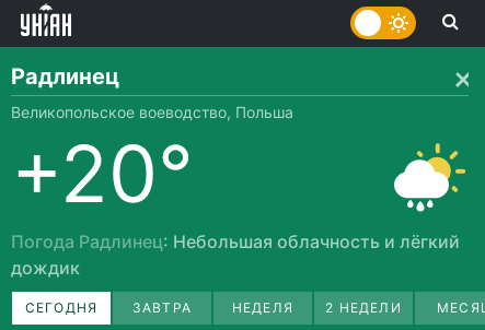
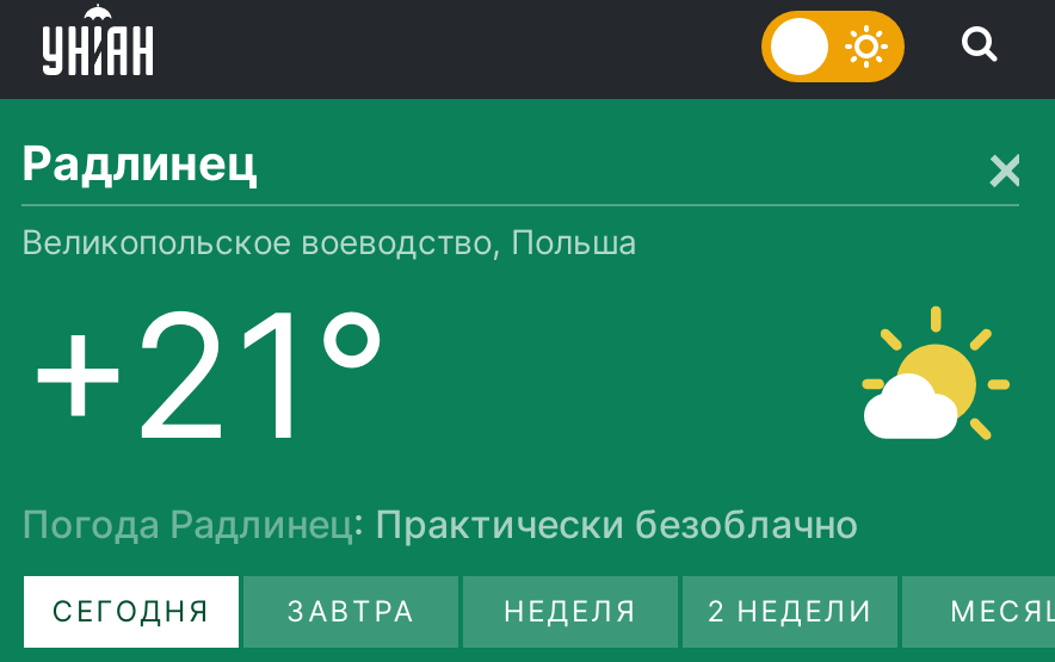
[11,126,466,279] [image] | +20° | Погода Радлинец: Небольшая облачность и лёгкий | дождик -> [21,271,1012,547] [image] | +21° | Погода Радлинец: Практически безоблачно

